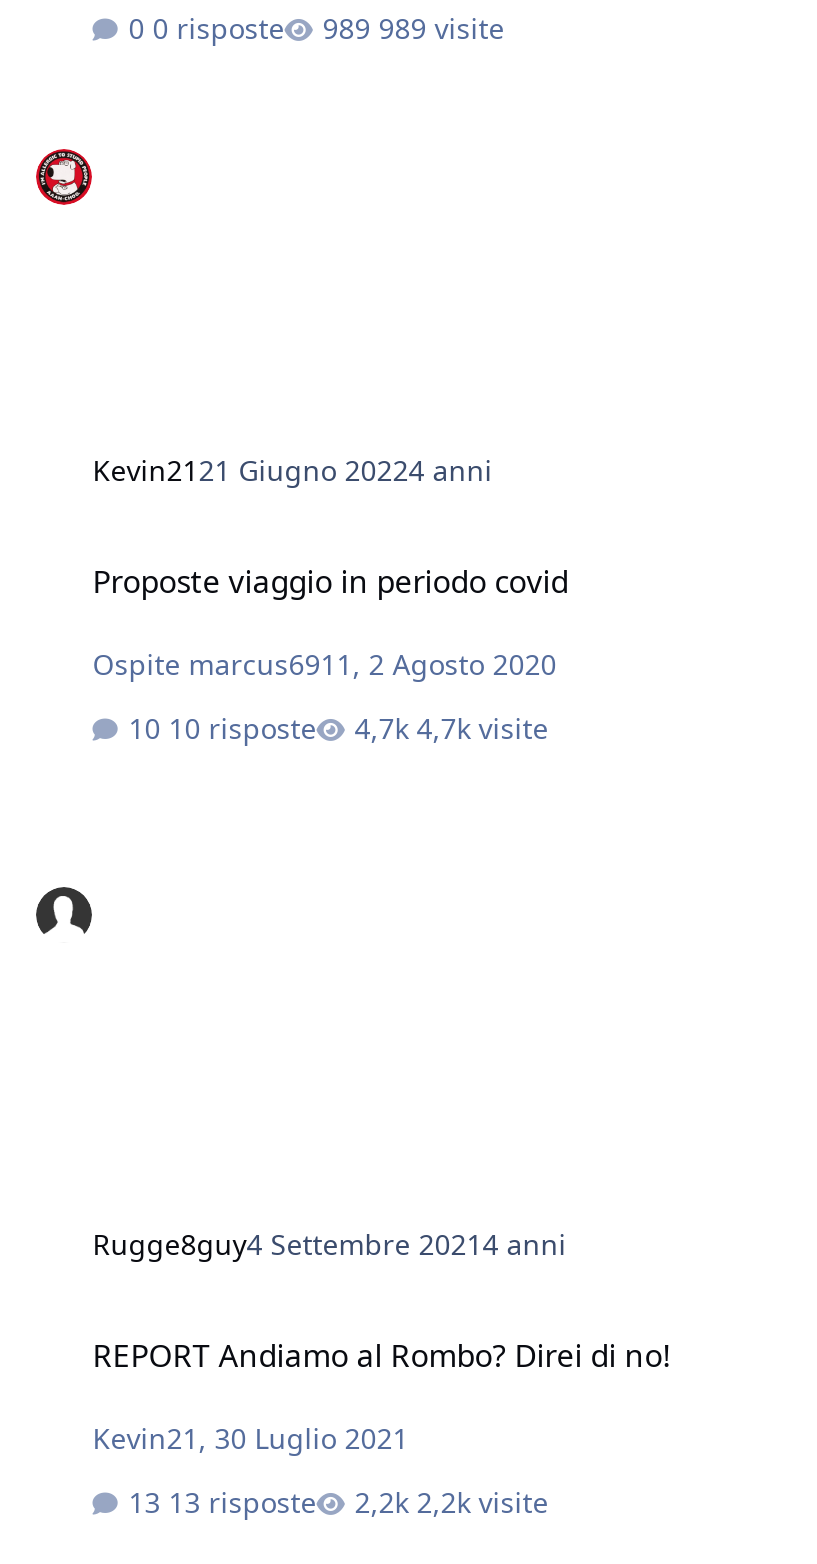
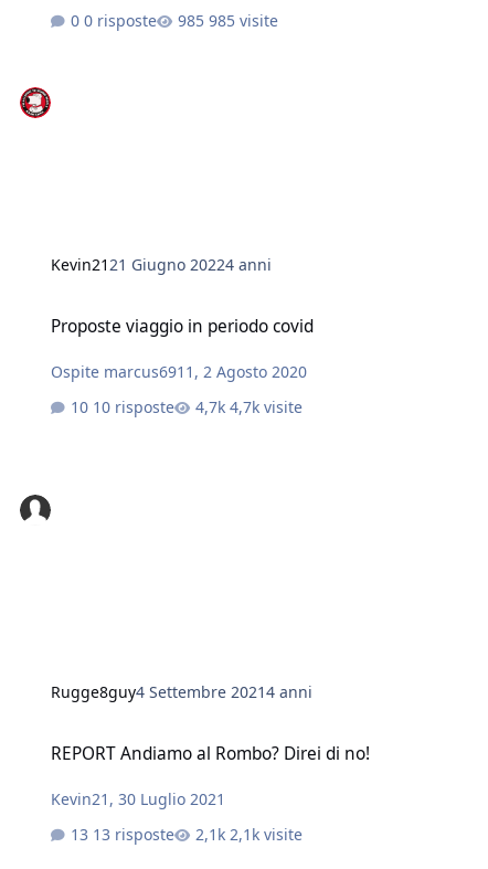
[378,9,504,47] 989 visite -> [209,10,278,31] 985 visite
[416,1483,548,1521] 2,2k visite -> [230,824,303,844] 2,1k visite

